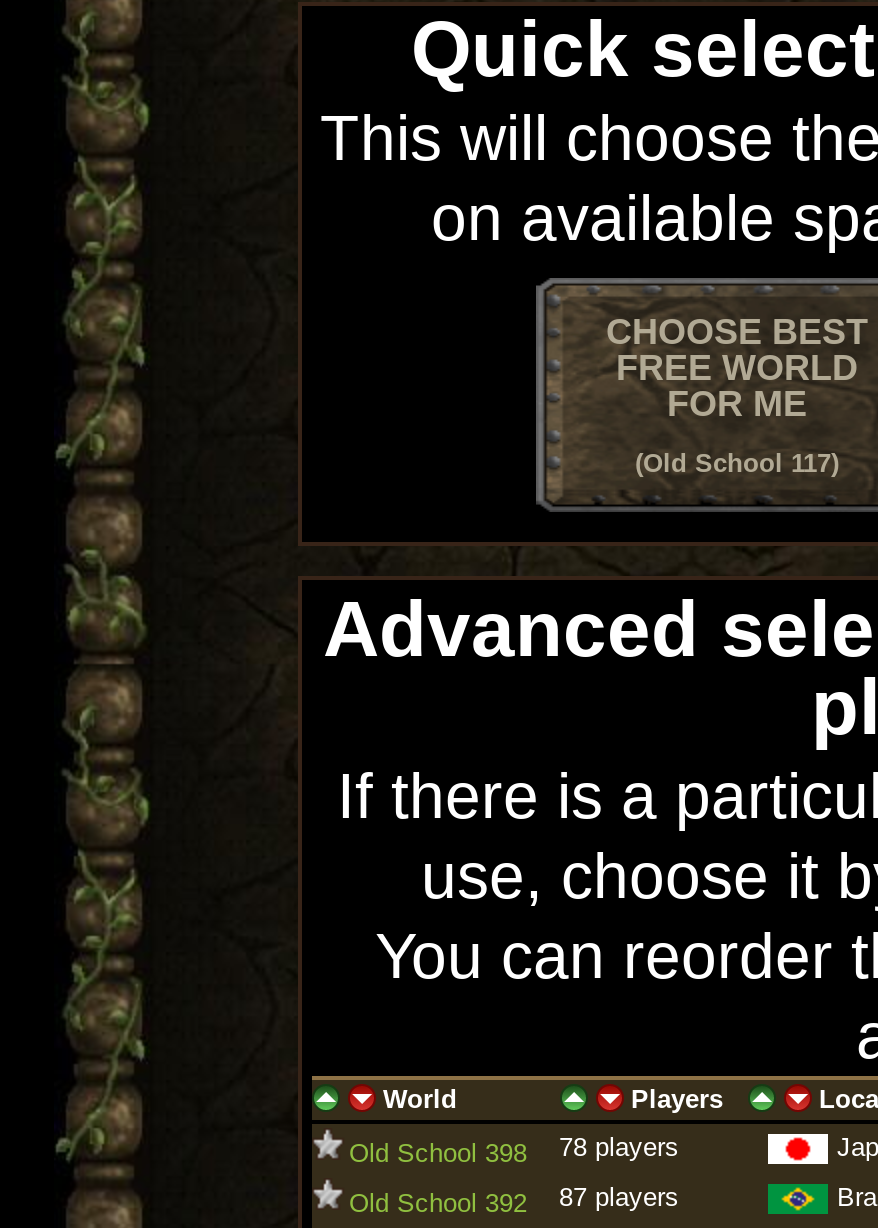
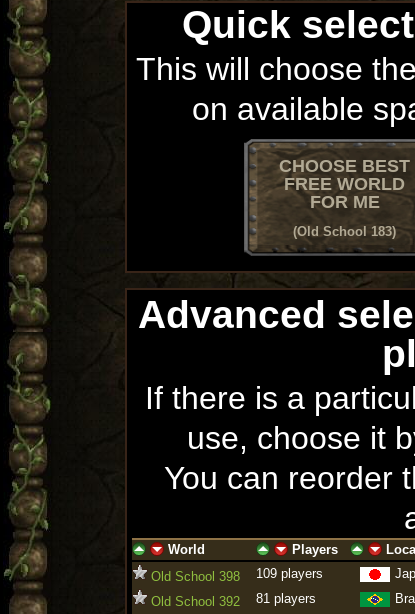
[635,448,839,478] (Old School 117) -> [293,224,396,239] (Old School 183)
[349,1132,679,1168] Old School 398 78 players -> [150,566,322,584] Old School 398 109 players
[349,1182,679,1218] Old School 392 87 players -> [150,591,315,609] Old School 392 81 players

